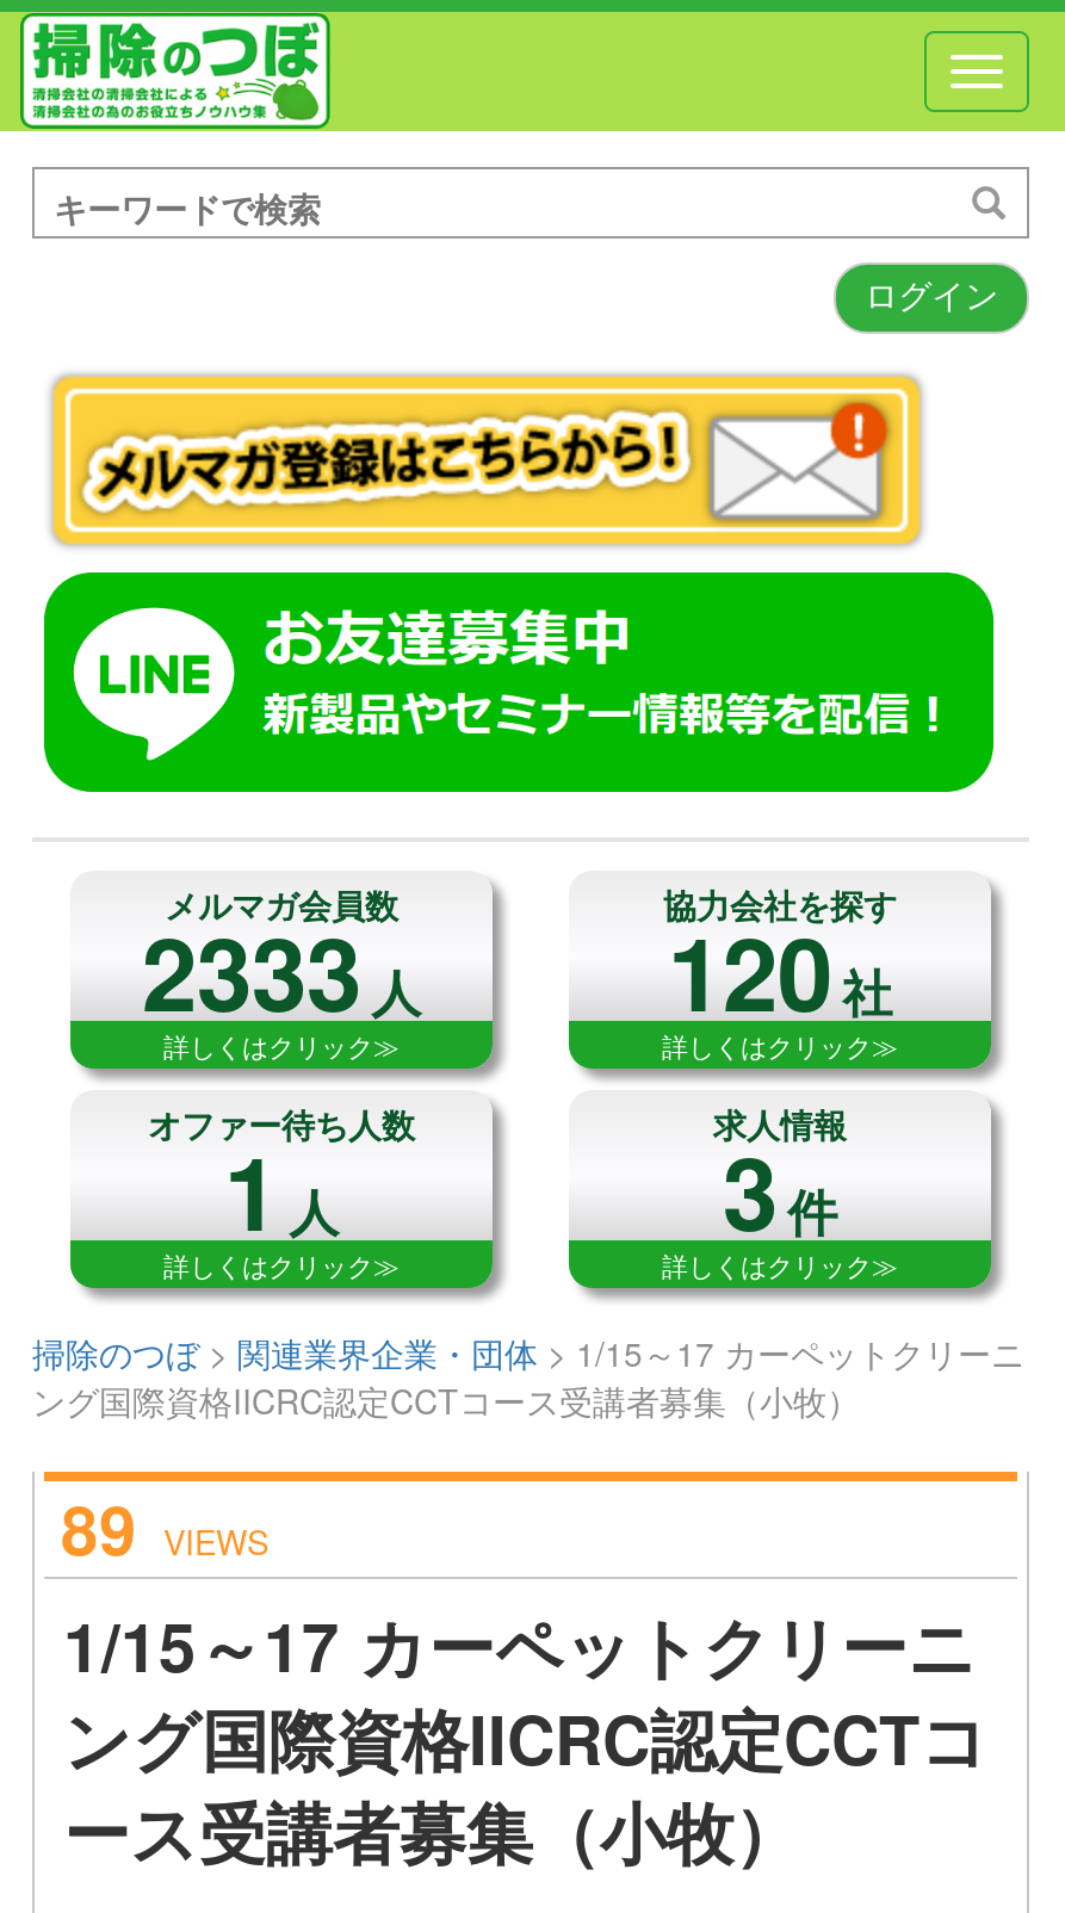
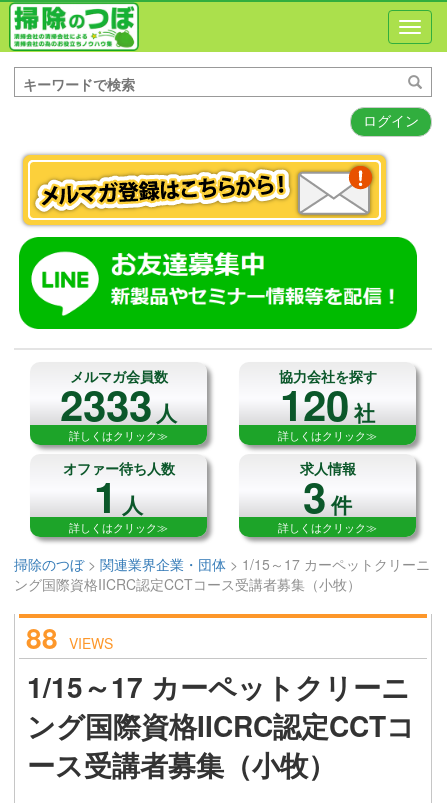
[61,1479,268,1577] 89 VIEWS -> [26,617,113,658] 88 VIEWS

